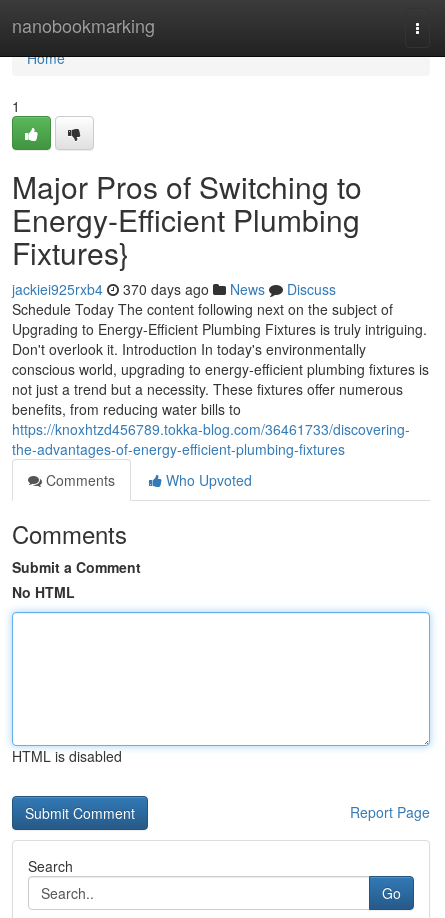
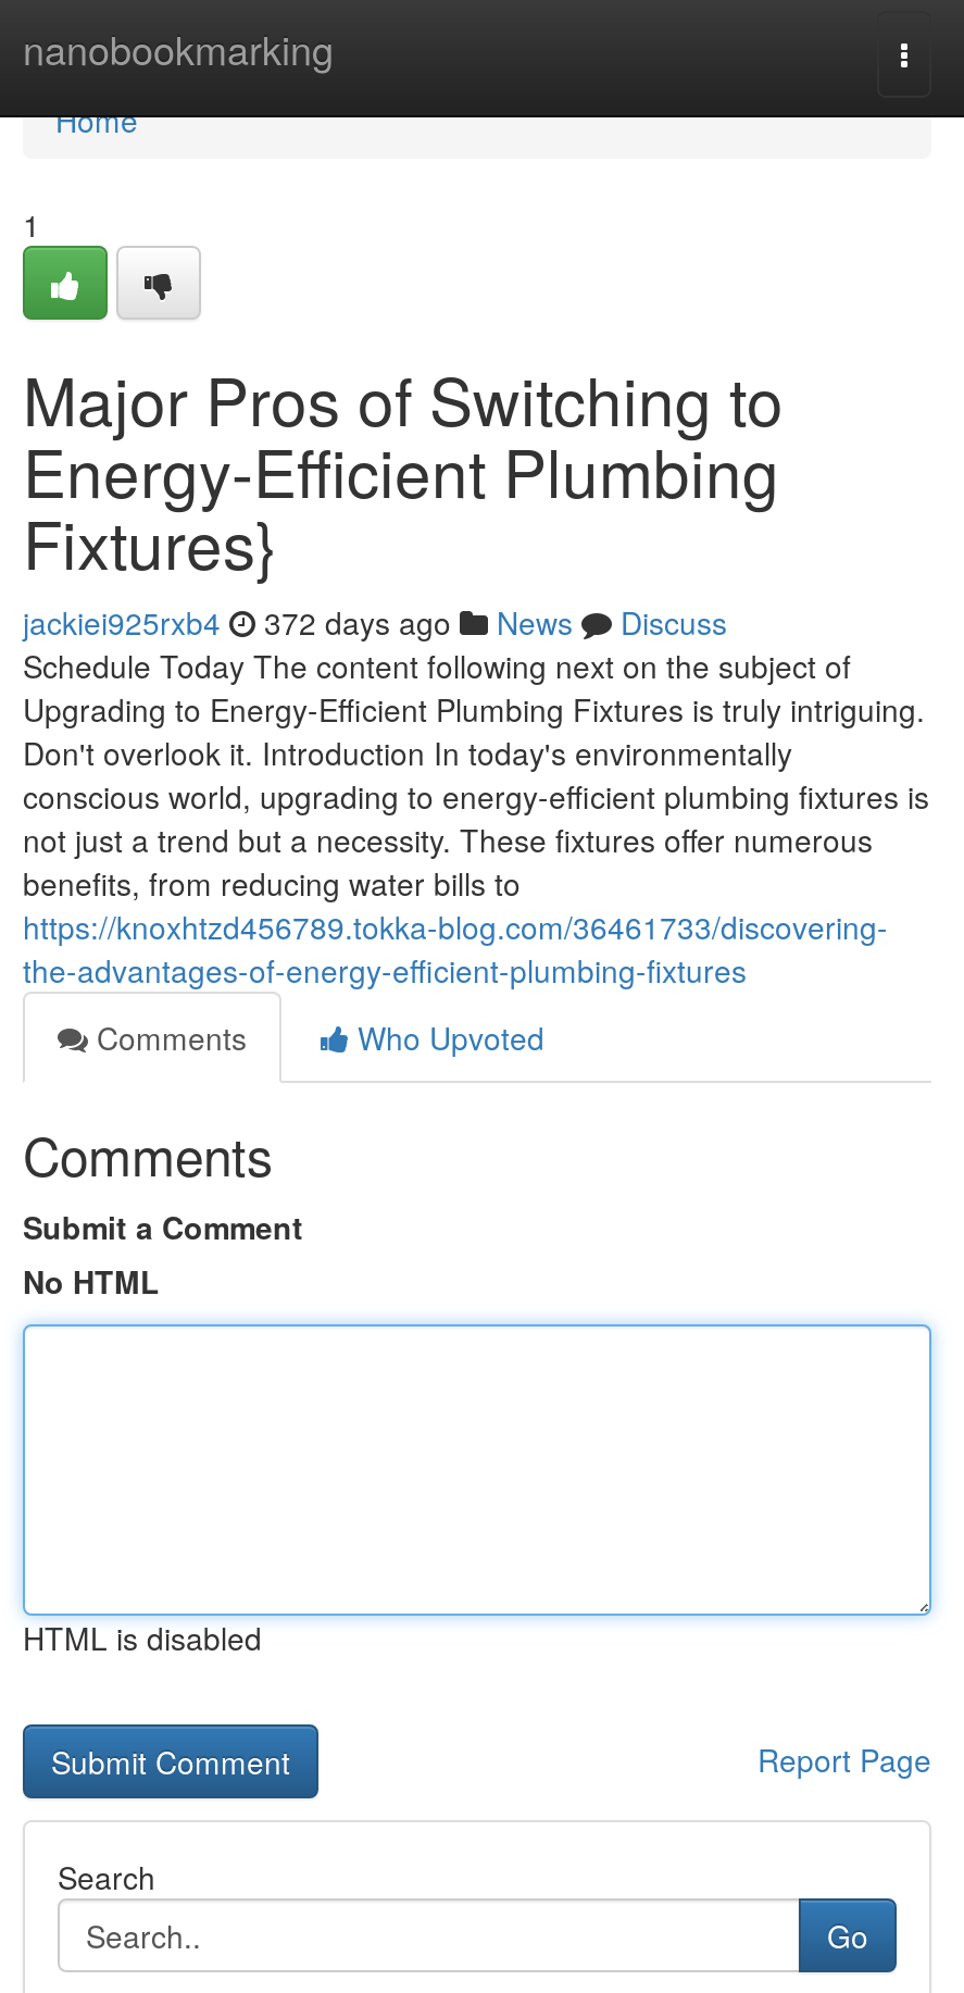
[12,279,336,299] jackiei925rxb4 370 days ago News Discuss -> [23,600,727,644] jackiei925rxb4 372 days ago News Discuss

